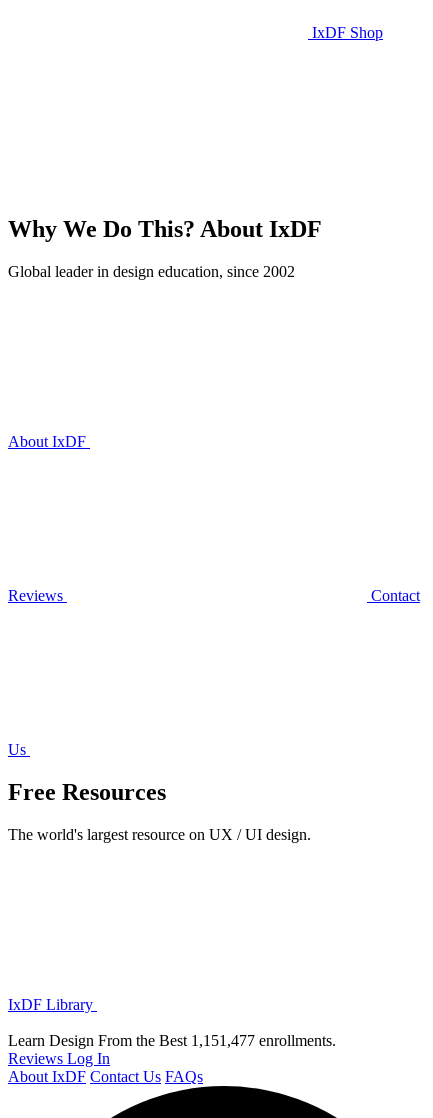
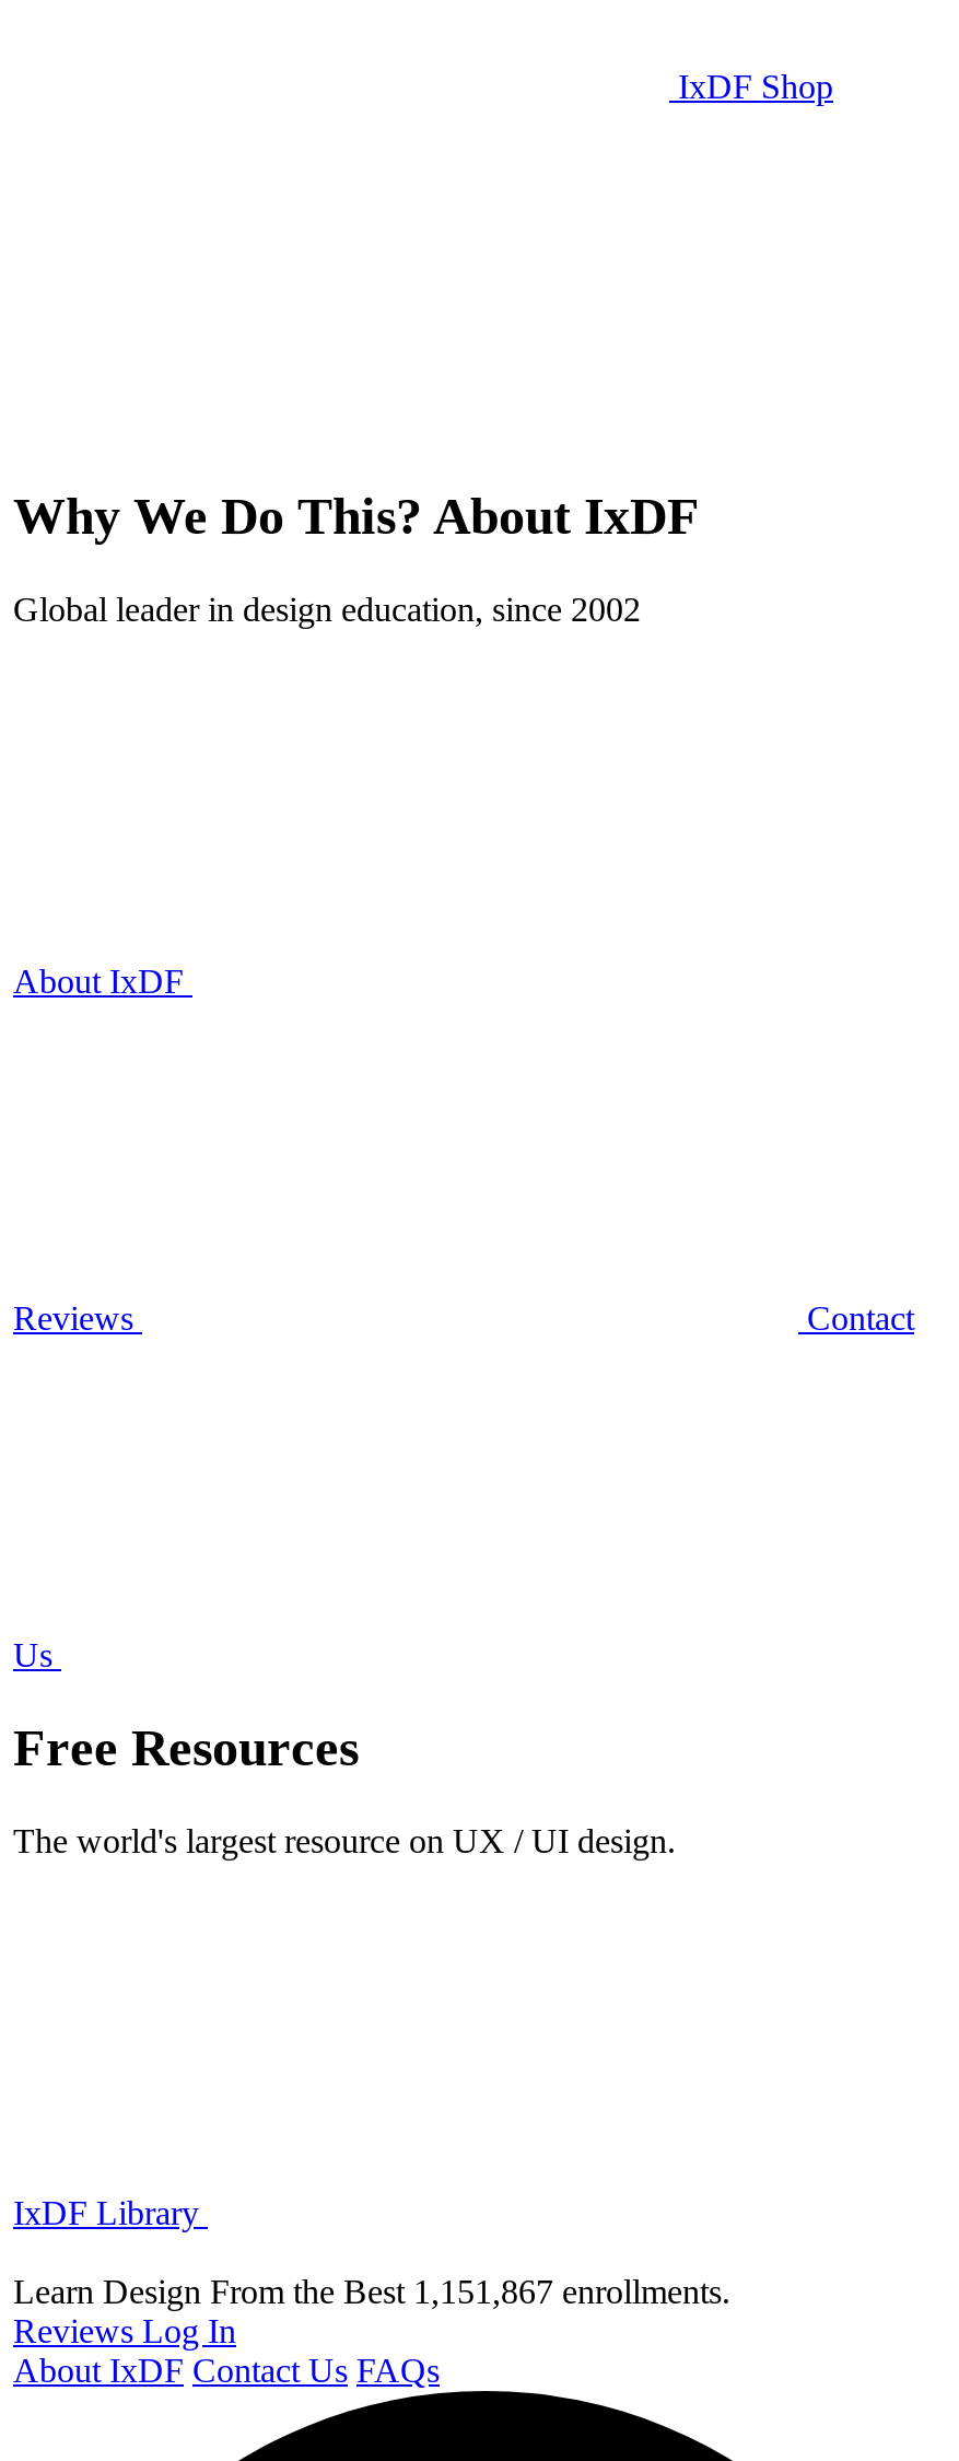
[8,1032,336,1049] Learn Design From the Best 1,151,477 enrollments. -> [13,2272,730,2309] Learn Design From the Best 1,151,867 enrollments.

